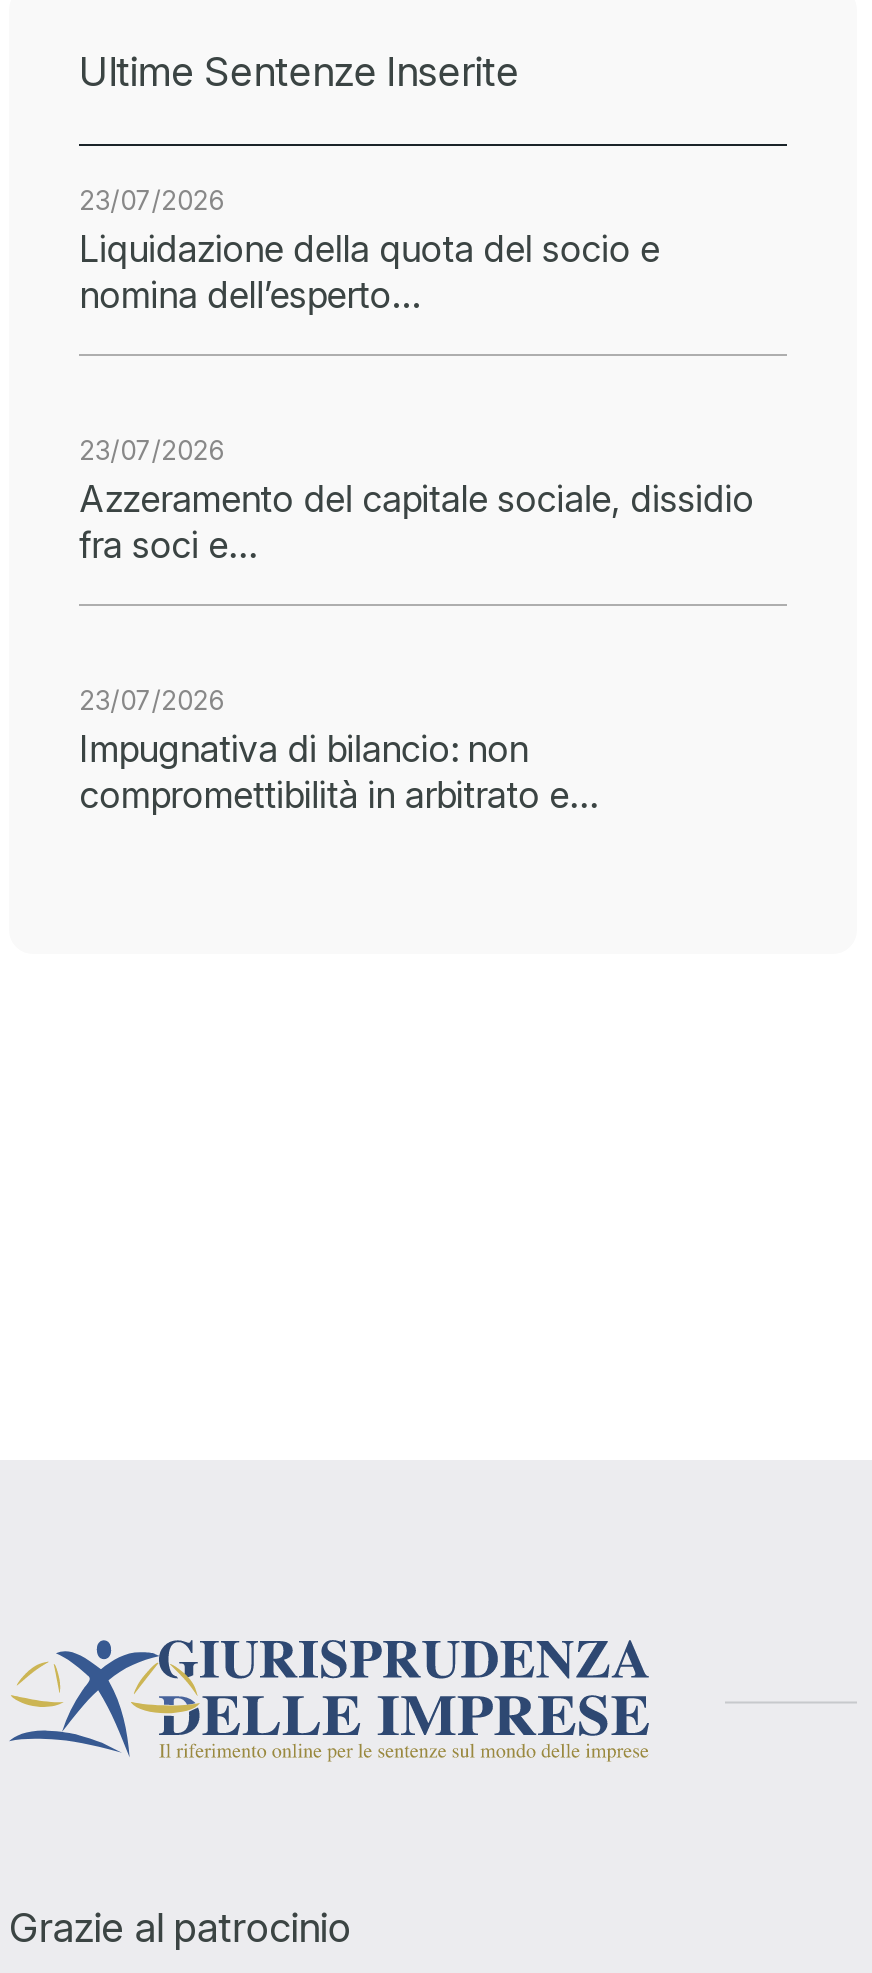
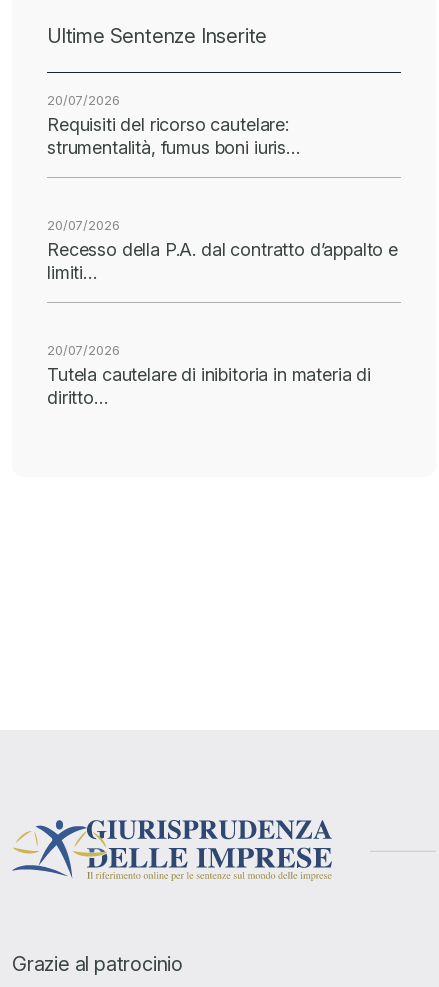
[79,185,659,317] 23/07/2026 | Liquidazione della quota del socio e | nomina dell’esperto… -> [47,92,300,158] 20/07/2026 | Requisiti del ricorso cautelare: | strumentalità, fumus boni iuris…
[79,435,754,567] 23/07/2026 | Azzeramento del capitale sociale, dissidio | fra soci e… -> [47,217,398,283] 20/07/2026 | Recesso della P.A. dal contratto d’appalto e | limiti…
[79,685,596,817] 23/07/2026 | Impugnativa di bilancio: non | compromettibilità in arbitrato e… -> [47,342,371,408] 20/07/2026 | Tutela cautelare di inibitoria in materia di | diritto…

